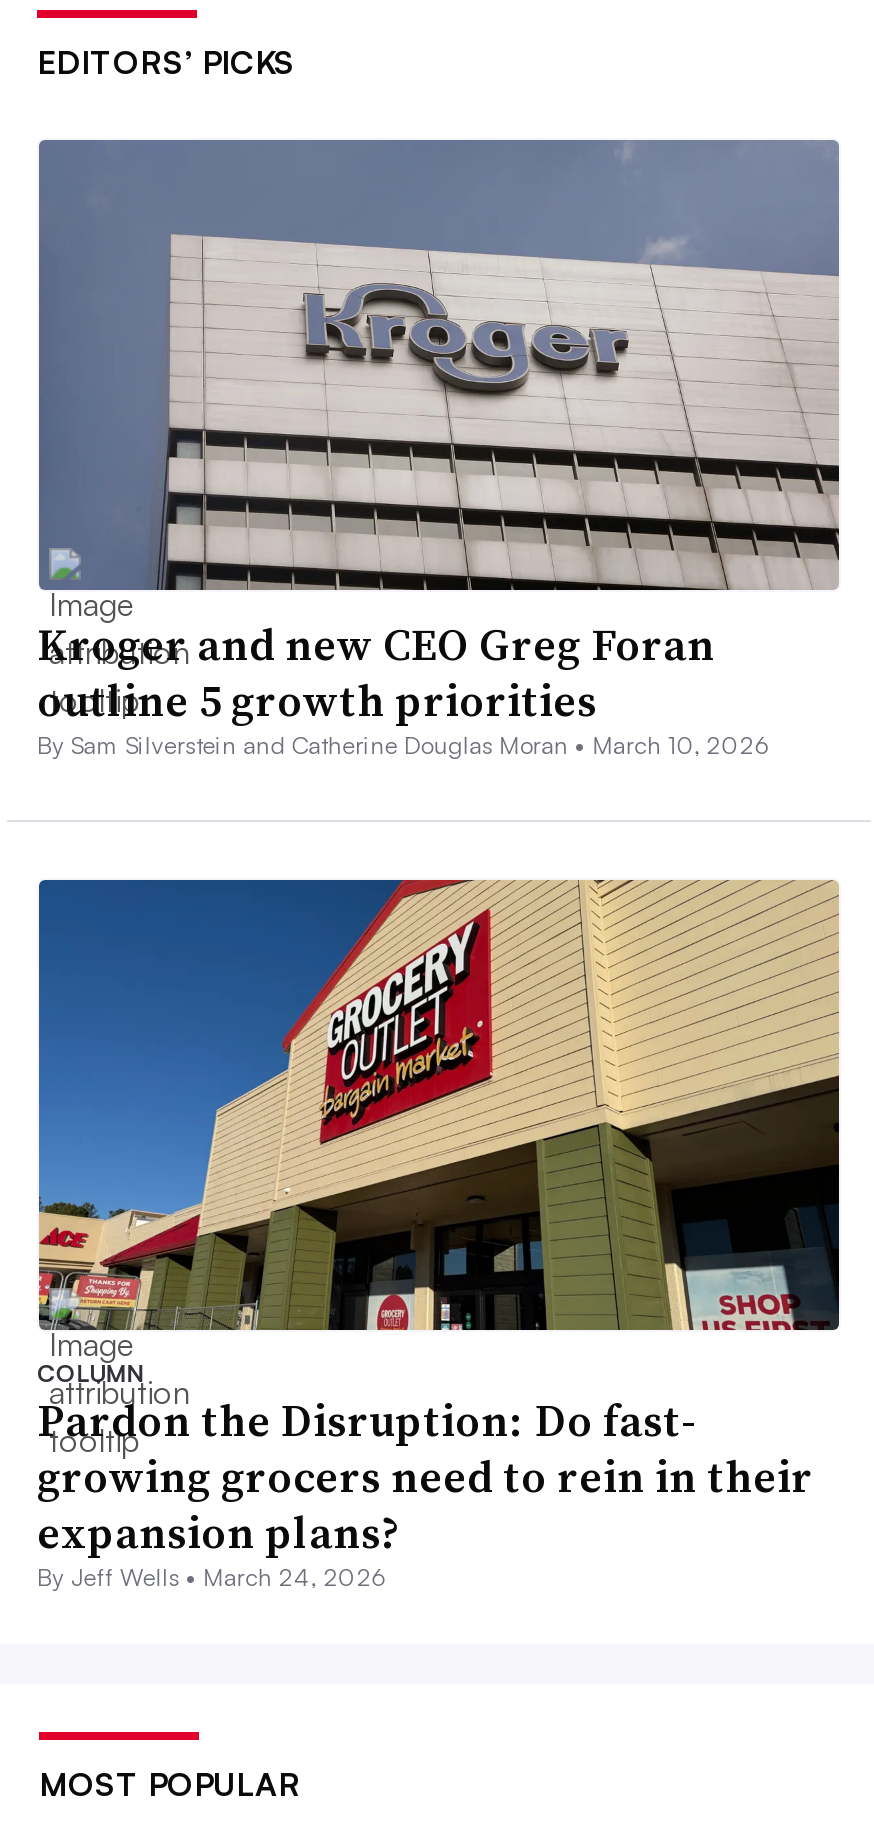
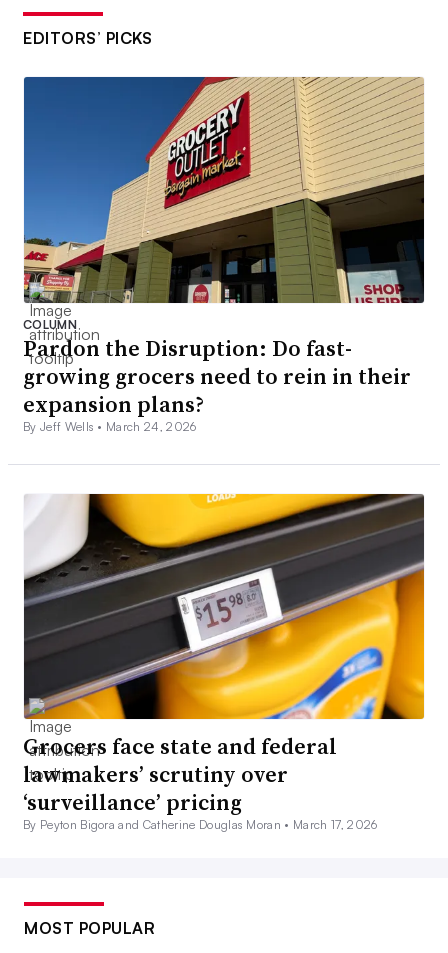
[37,138,841,761] [image] | Kroger and new CEO Greg Foran | outline 5 growth priorities | By Sam Silverstein and Catherine Douglas Moran • March 10, 2026 -> none
moved [35,876,839,1593] -> [22,75,424,434]: [image] | COLUMN | Pardon the Disruption: Do fast- | growing grocers need to rein in their | expansion plans? | By Jeff Wells • March 24, 2026
none -> [23,493,425,832] [image] | Grocers face state and federal | lawmakers’ scrutiny over | ‘surveillance’ pricing | By Peyton Bigora and Catherine Douglas Moran • March 17, 2026

